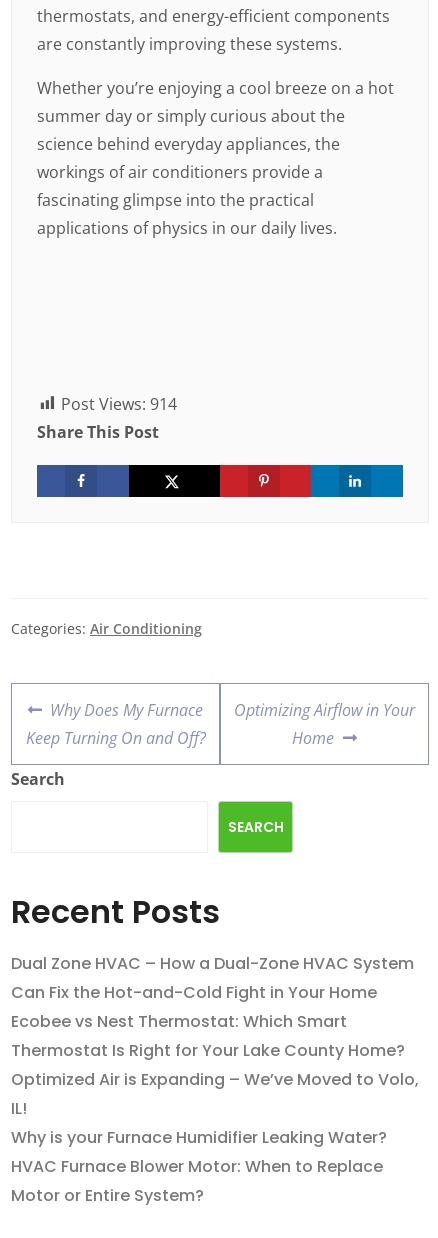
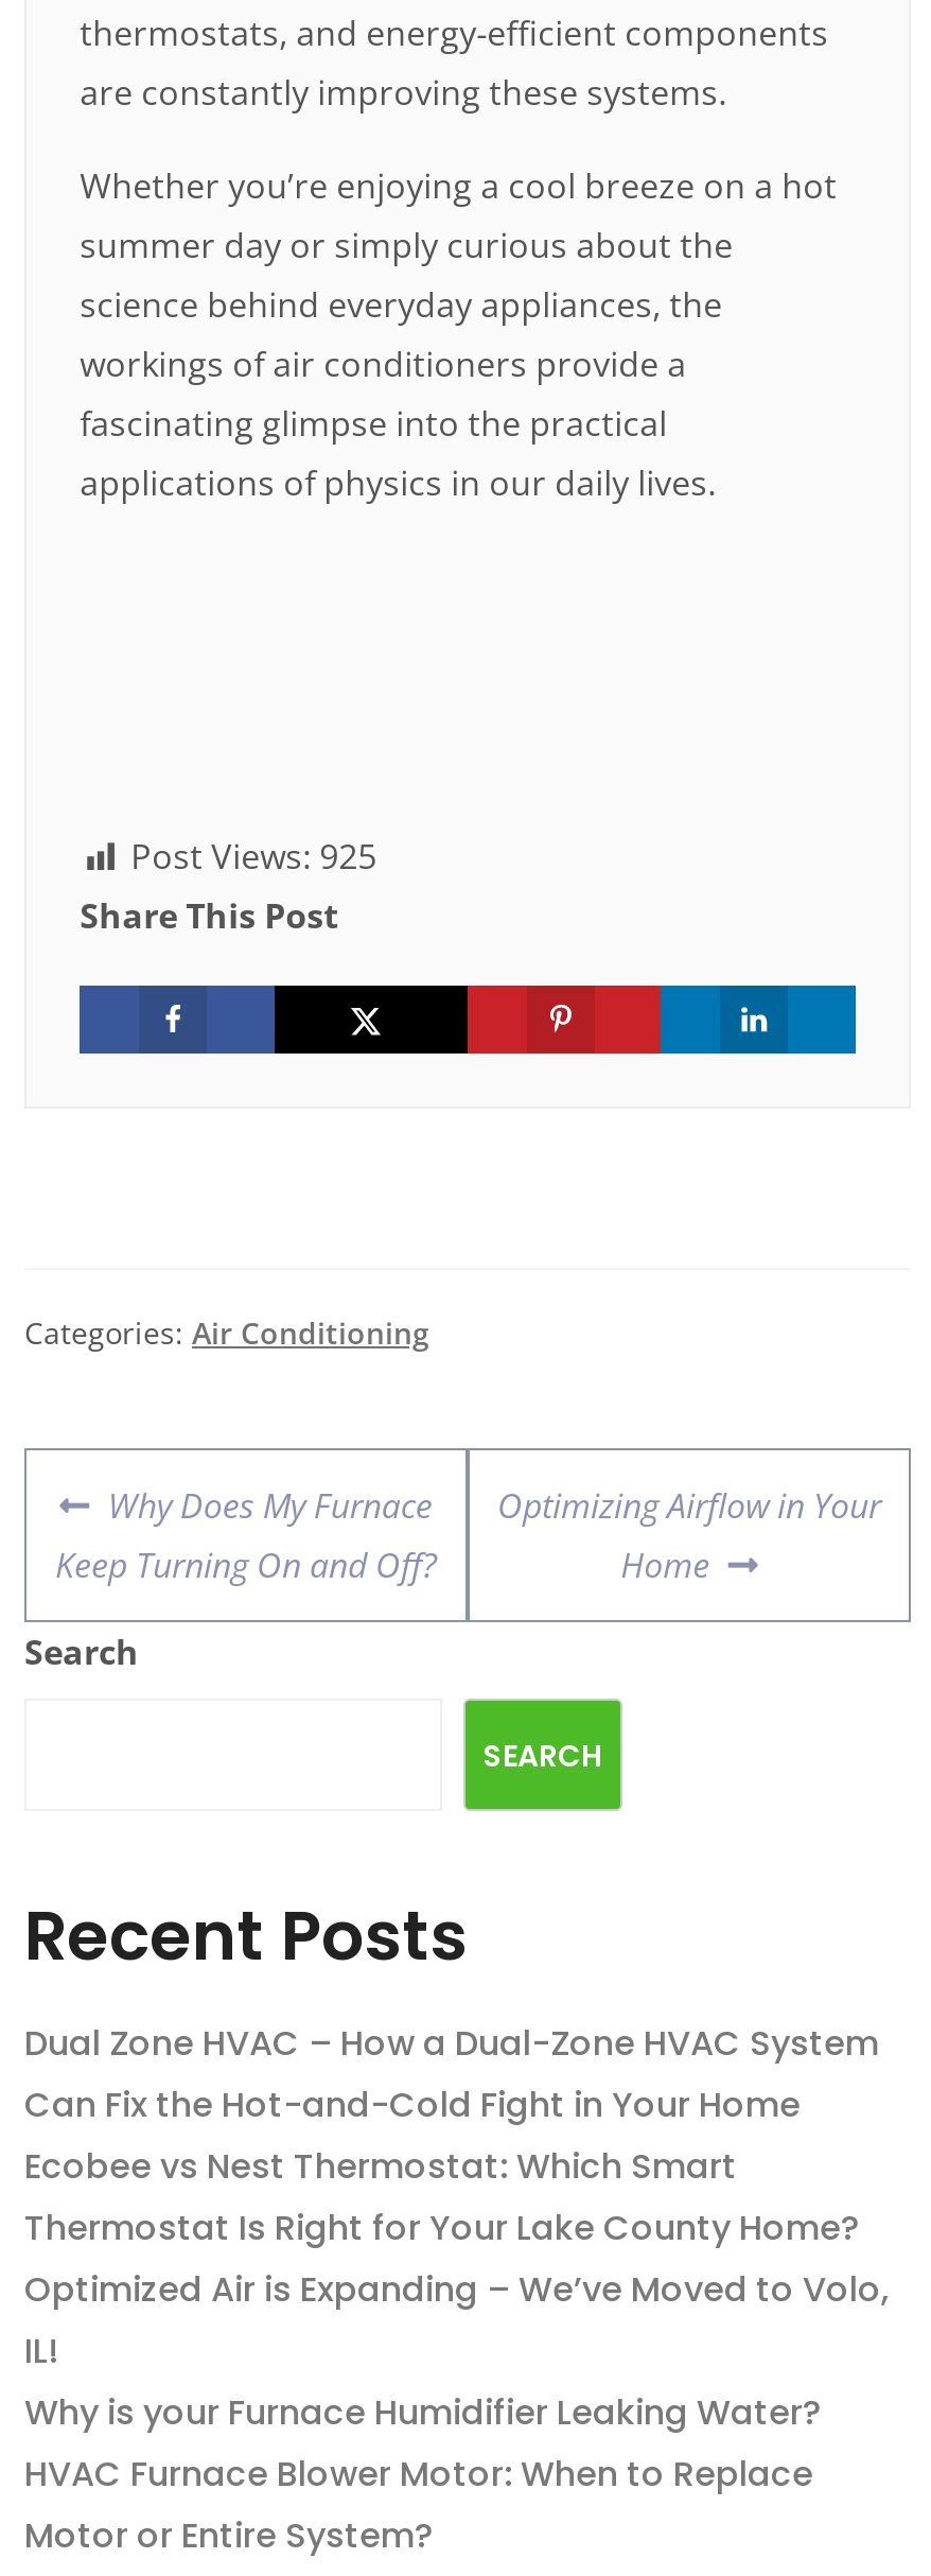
[61,393,177,415] Post Views: 914 -> [131,833,377,880] Post Views: 925

